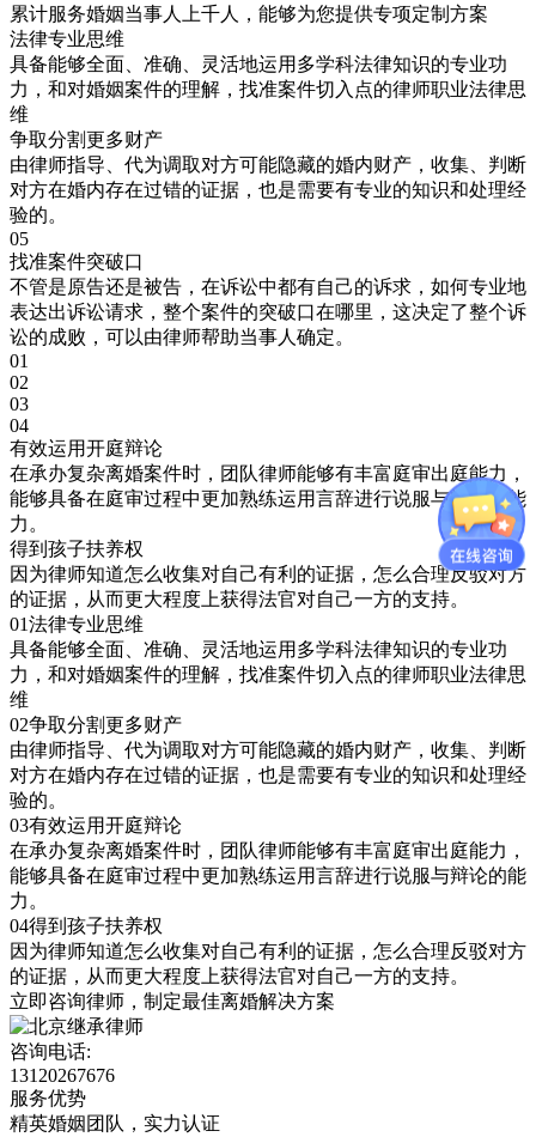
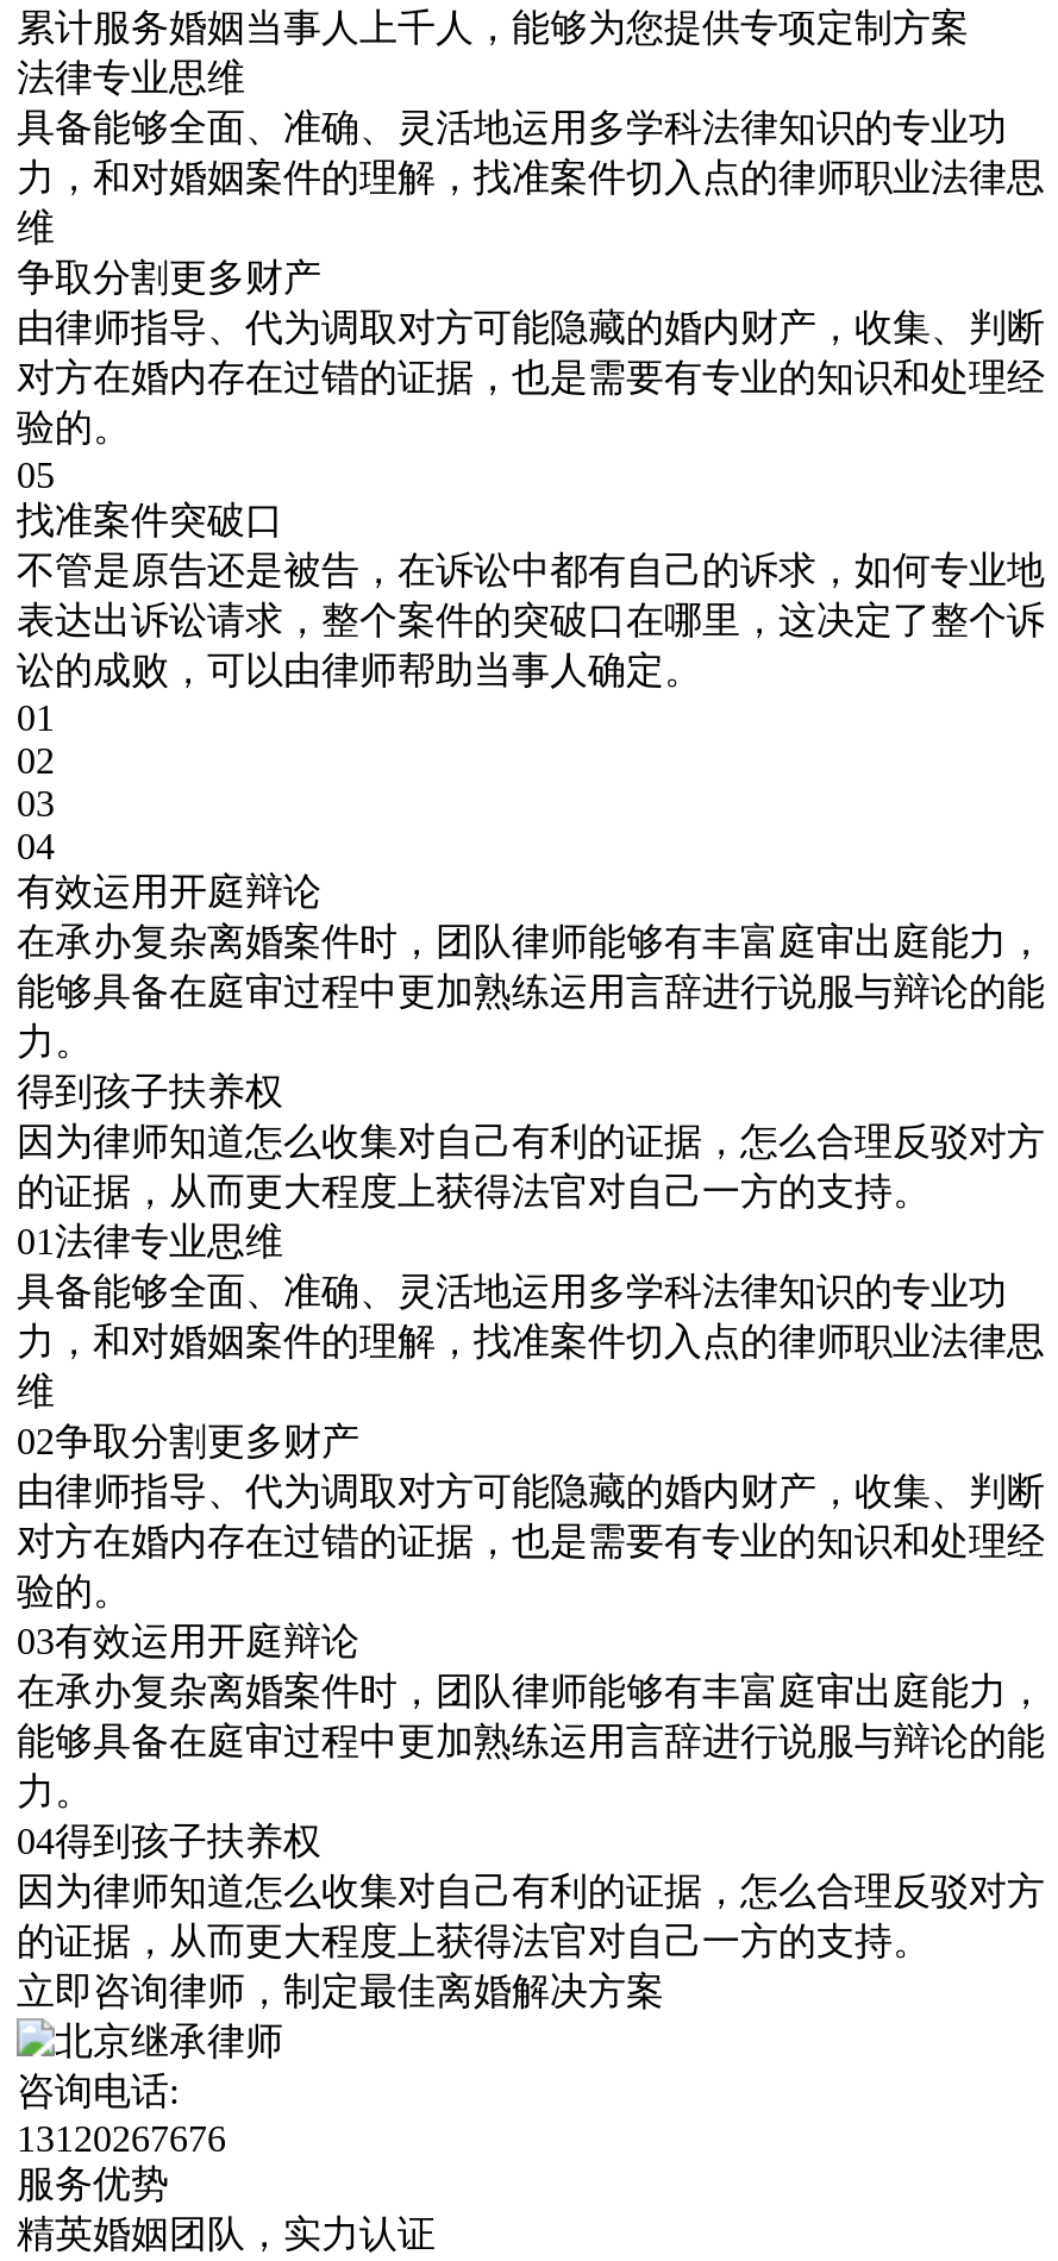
[437,511,526,560] [image] -> none

